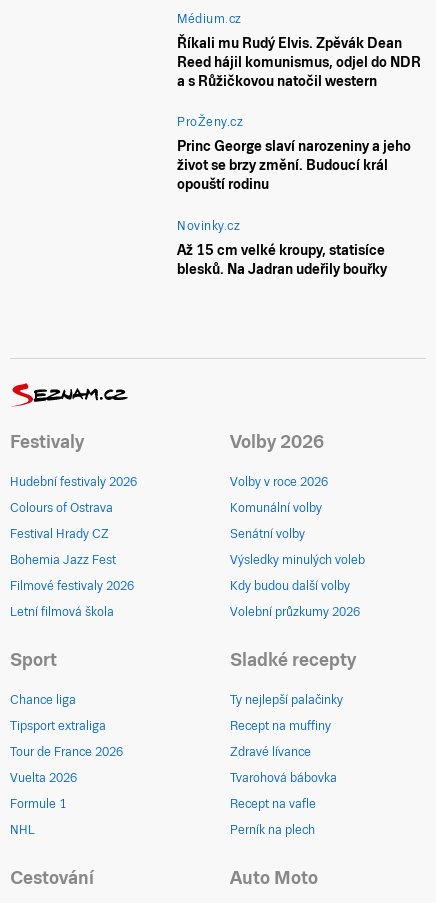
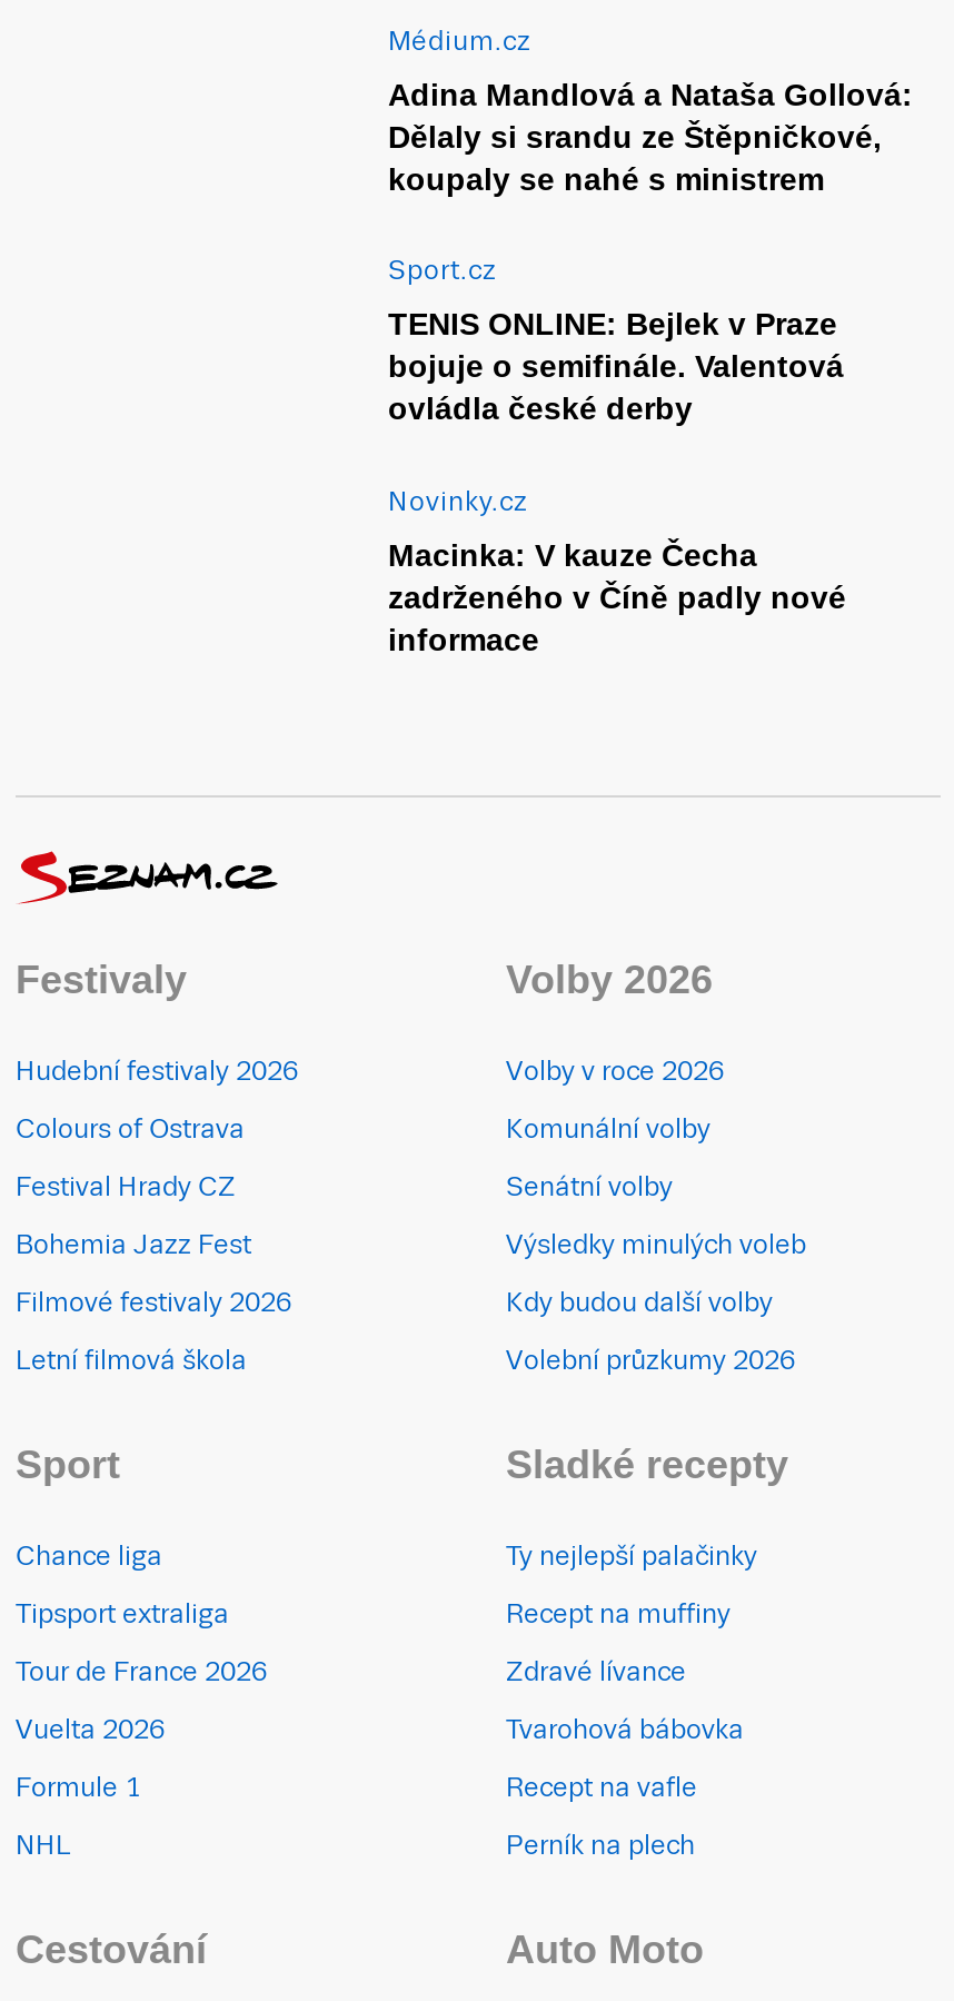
[177,35,421,89] Říkali mu Rudý Elvis. Zpěvák Dean | Reed hájil komunismus, odjel do NDR | a s Růžičkovou natočil western -> [388,77,913,197] Adina Mandlová a Nataša Gollová: | Dělaly si srandu ze Štěpničkové, | koupaly se nahé s ministrem
[177,115,243,129] ProŽeny.cz -> [388,256,497,287] Sport.cz
[177,138,411,192] Princ George slaví narozeniny a jeho | život se brzy změní. Budoucí král | opouští rodinu -> [388,307,844,427] TENIS ONLINE: Bejlek v Praze | bojuje o semifinále. Valentová | ovládla české derby
[177,242,387,277] Až 15 cm velké kroupy, statisíce | blesků. Na Jadran udeřily bouřky -> [388,537,846,657] Macinka: V kauze Čecha | zadrženého v Číně padly nové | informace

